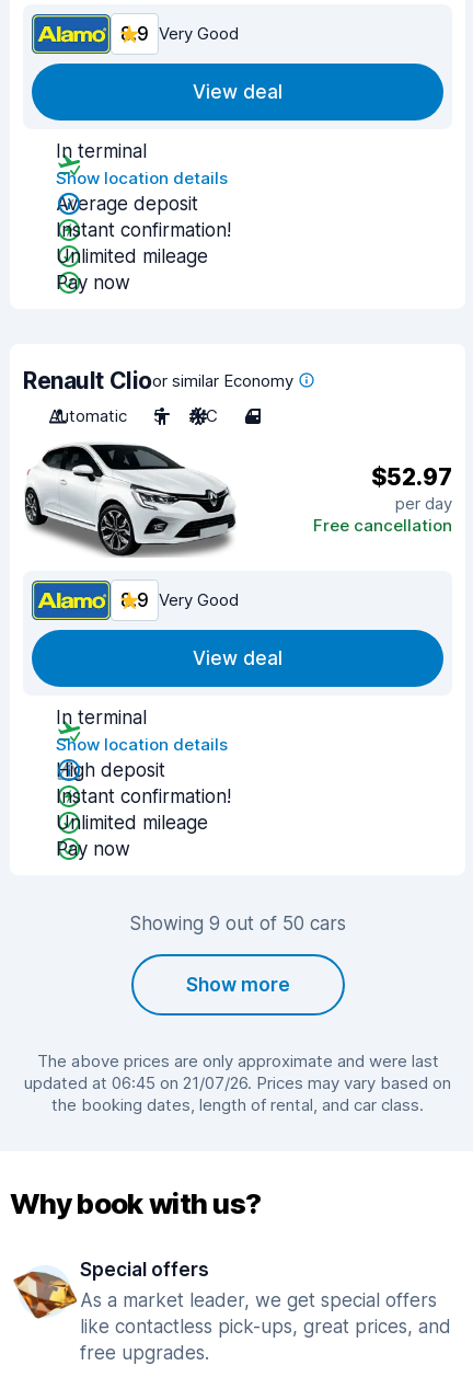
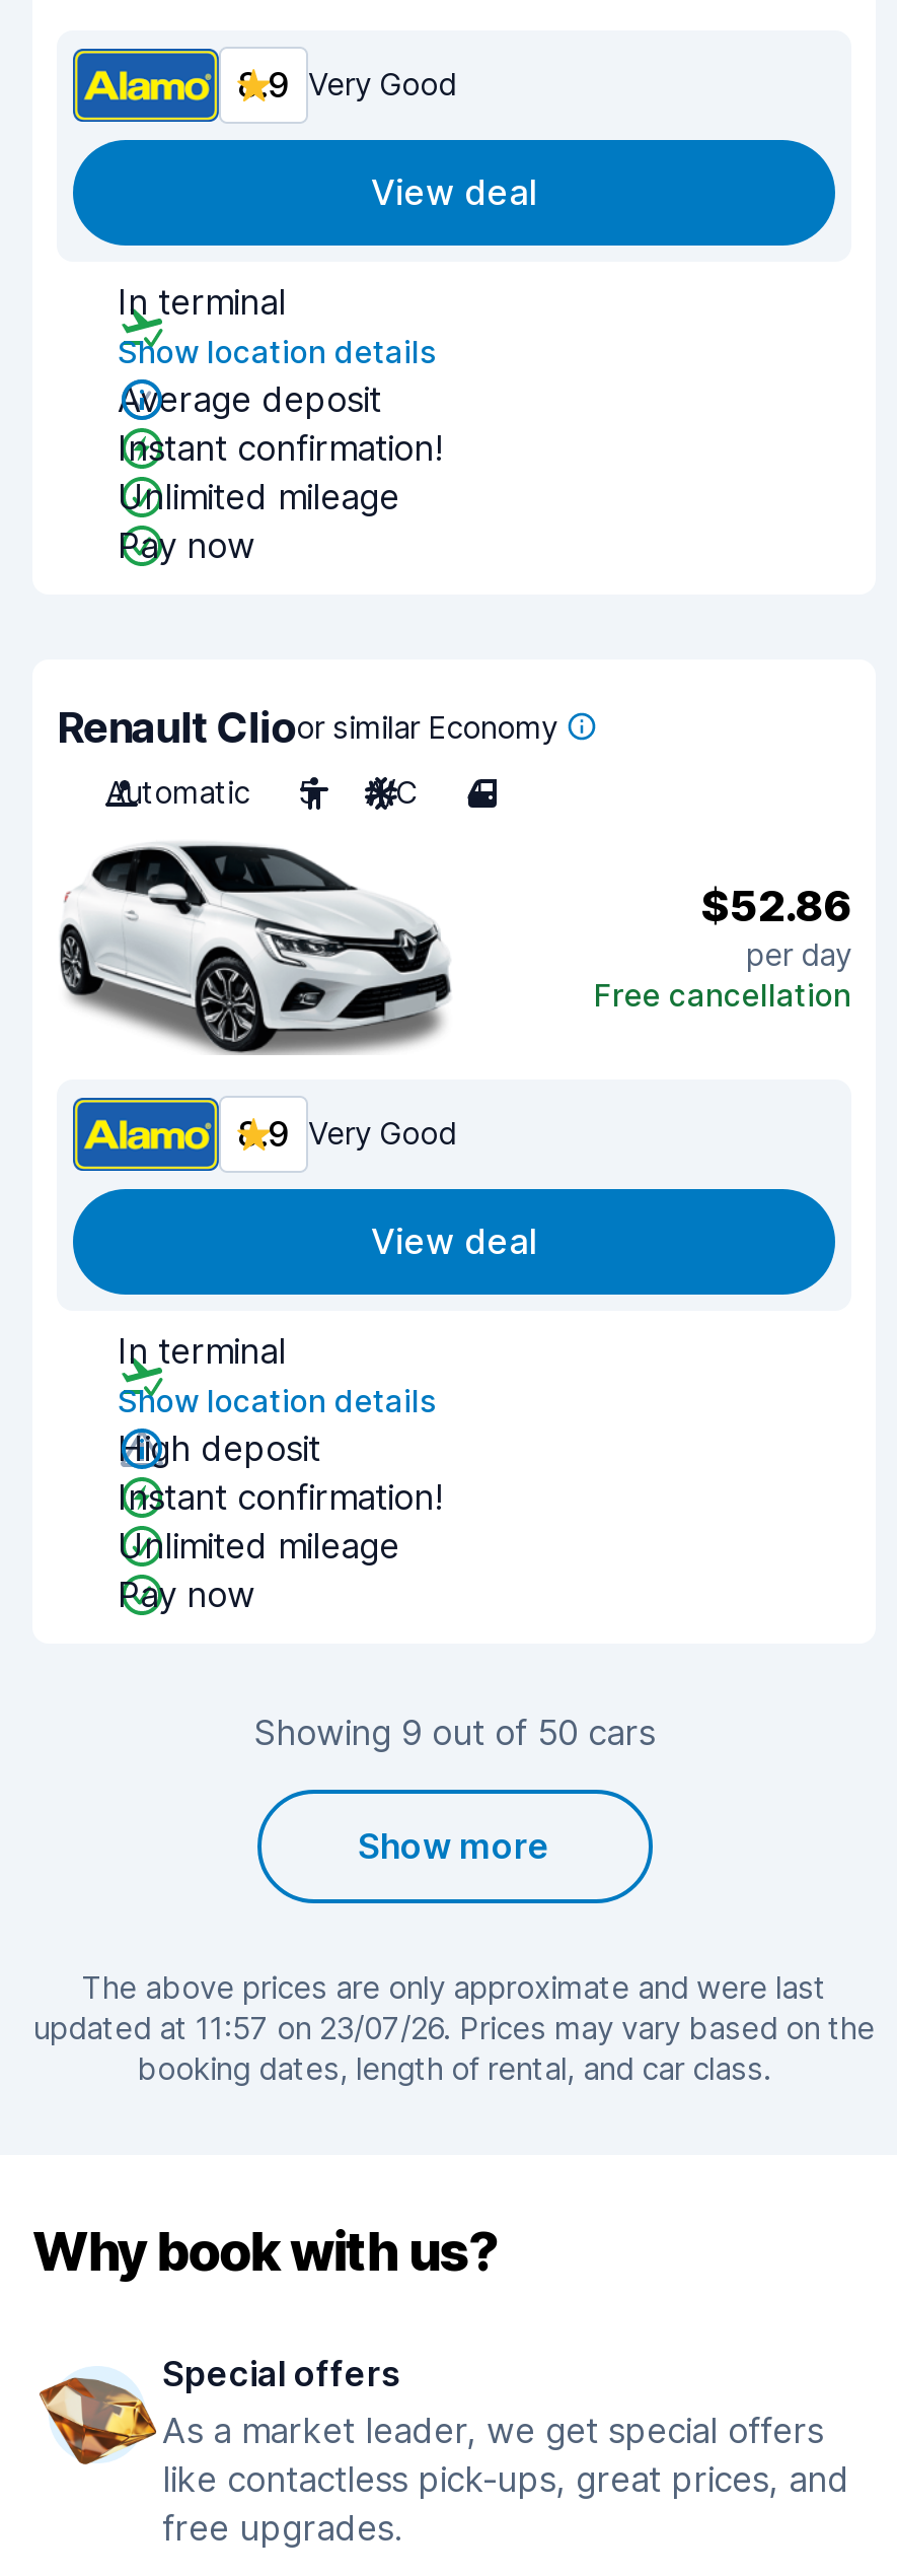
[371,463,452,490] $52.97 -> [701,880,851,930] $52.86
[24,1072,451,1115] updated at 06:45 on 21/07/26. Prices may vary based on | the booking dates, length of rental, and car class. -> [33,2009,875,2088] updated at 11:57 on 23/07/26. Prices may vary based on the | booking dates, length of rental, and car class.

